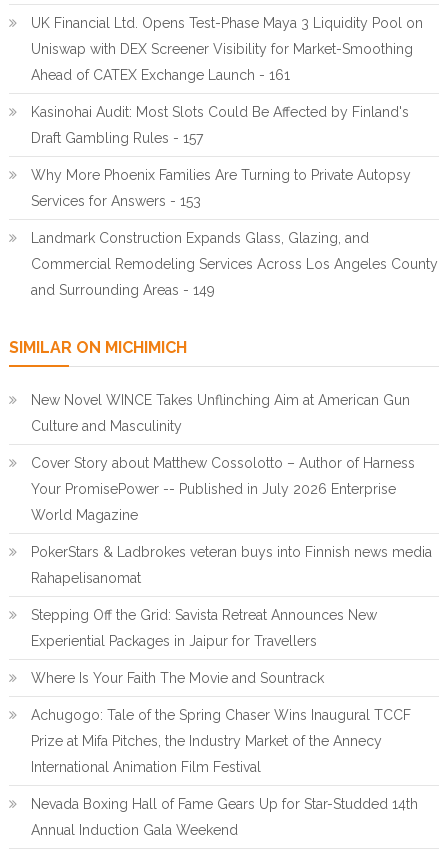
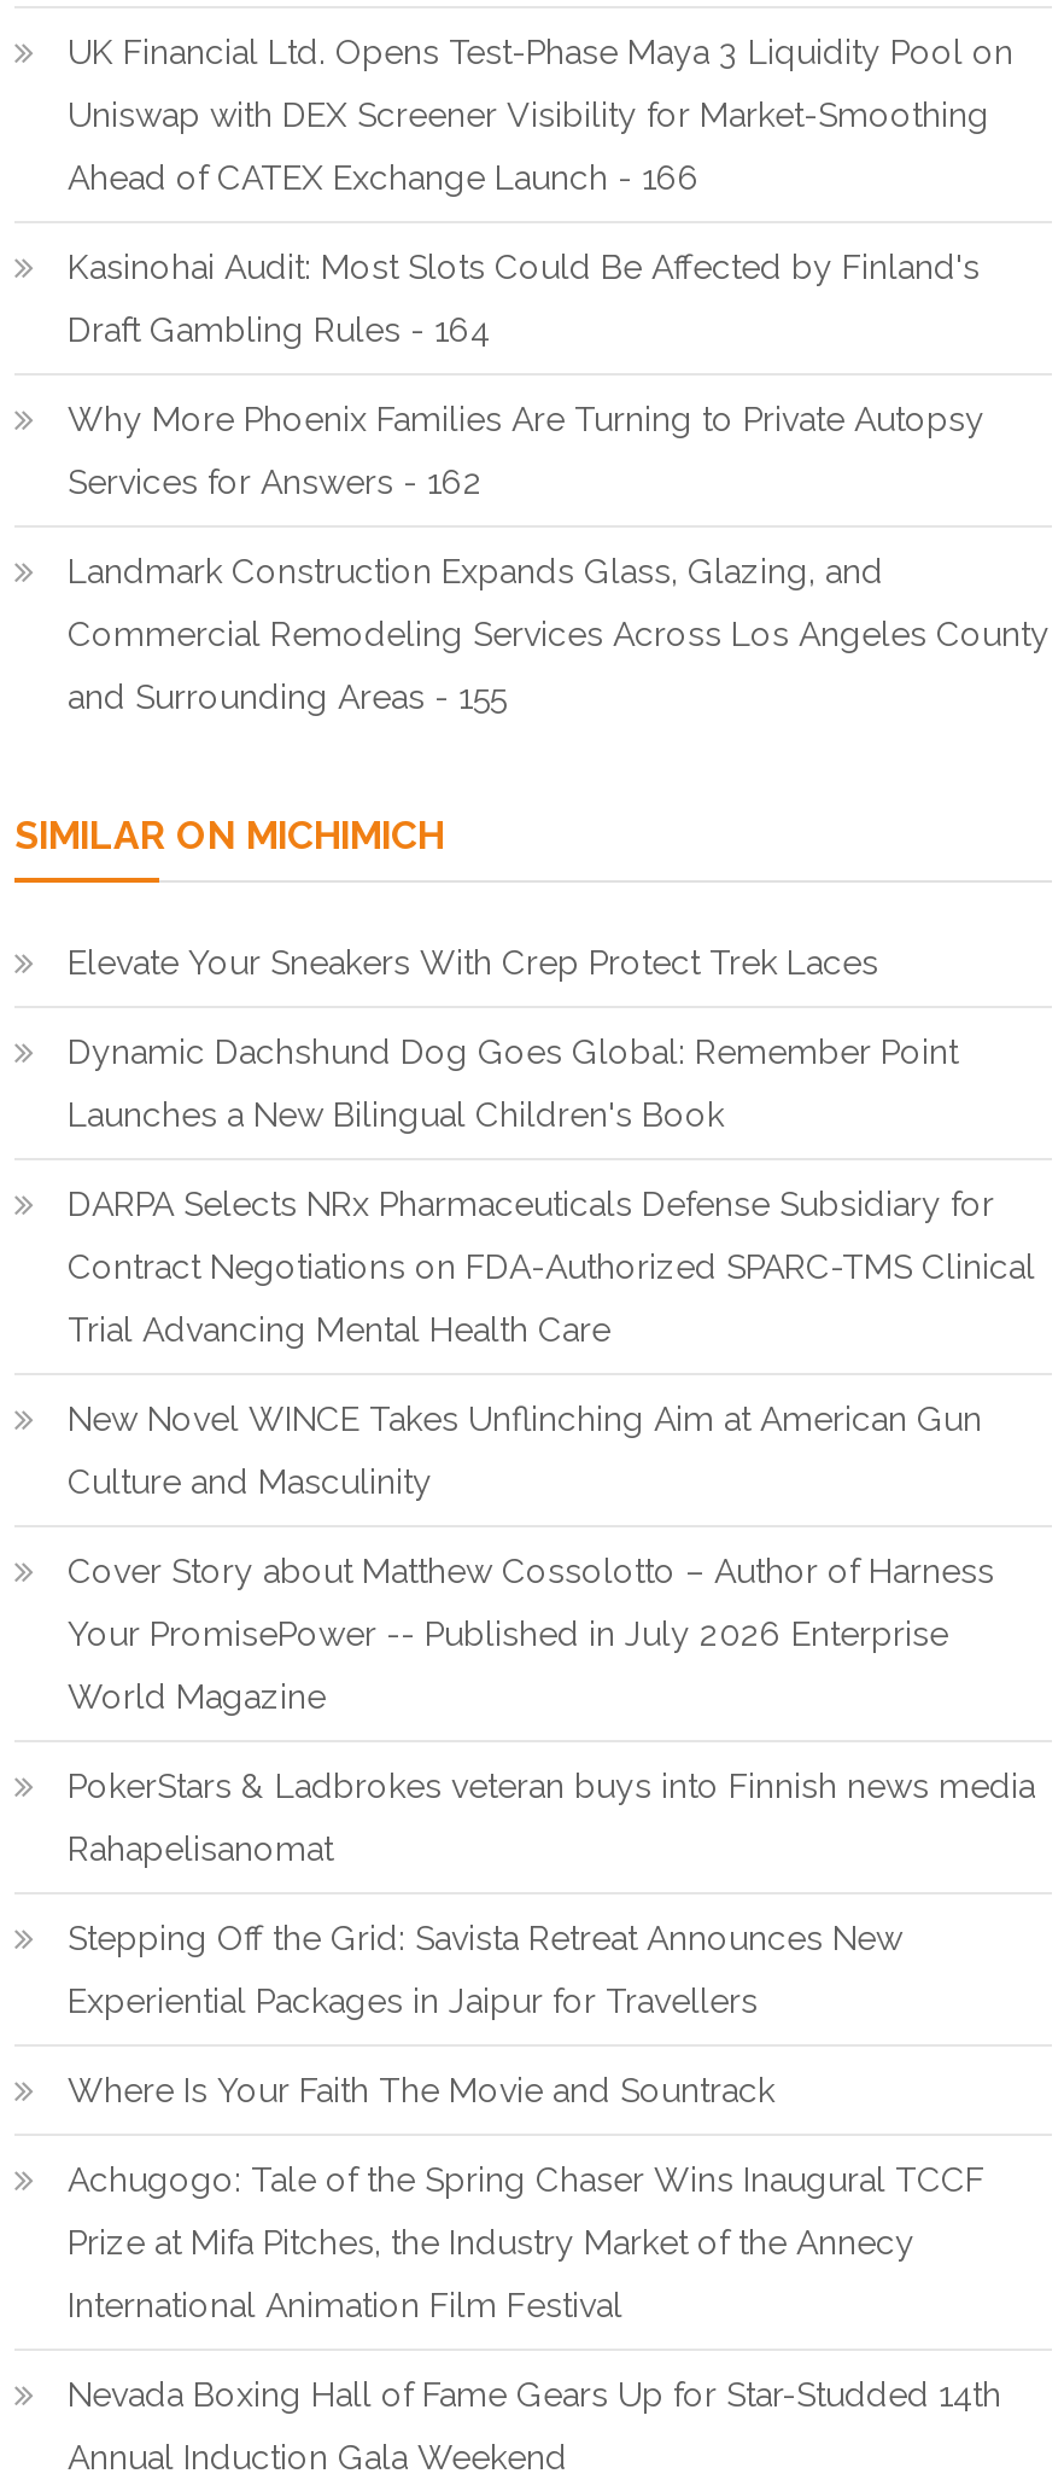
[31,67,290,83] Ahead of CATEX Exchange Launch - 161 -> [68,158,700,197] Ahead of CATEX Exchange Launch - 166
[31,130,203,146] Draft Gambling Rules - 157 -> [68,310,490,349] Draft Gambling Rules - 164
[31,193,201,209] Services for Answers - 153 -> [68,462,483,501] Services for Answers - 162
[31,282,215,298] and Surrounding Areas - 149 -> [68,677,507,716] and Surrounding Areas - 155
none -> [68,943,1035,1349] Elevate Your Sneakers With Crep Protect Trek Laces | Dynamic Dachshund Dog Goes Global: Remember Point | Launches a New Bilingual Children's Book | DARPA Selects NRx Pharmaceuticals Defense Subsidiary for | Contract Negotiations on FDA-Authorized SPARC-TMS Clinical | Trial Advancing Mental Health Care

